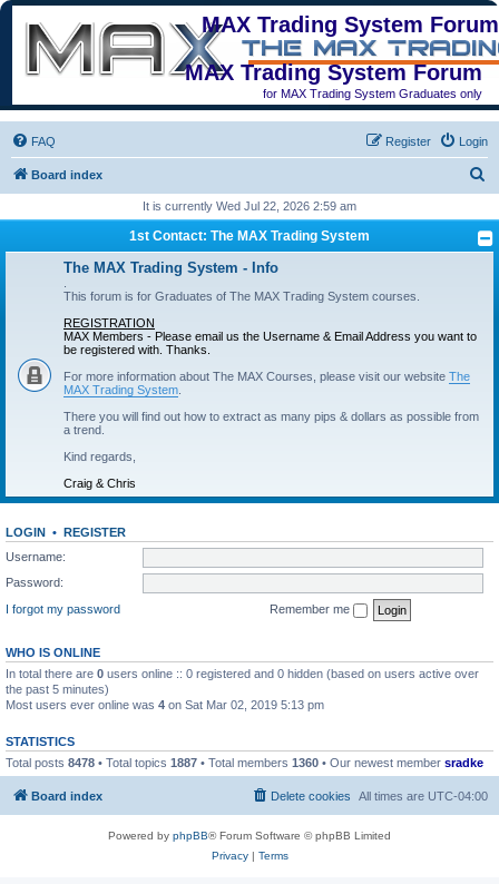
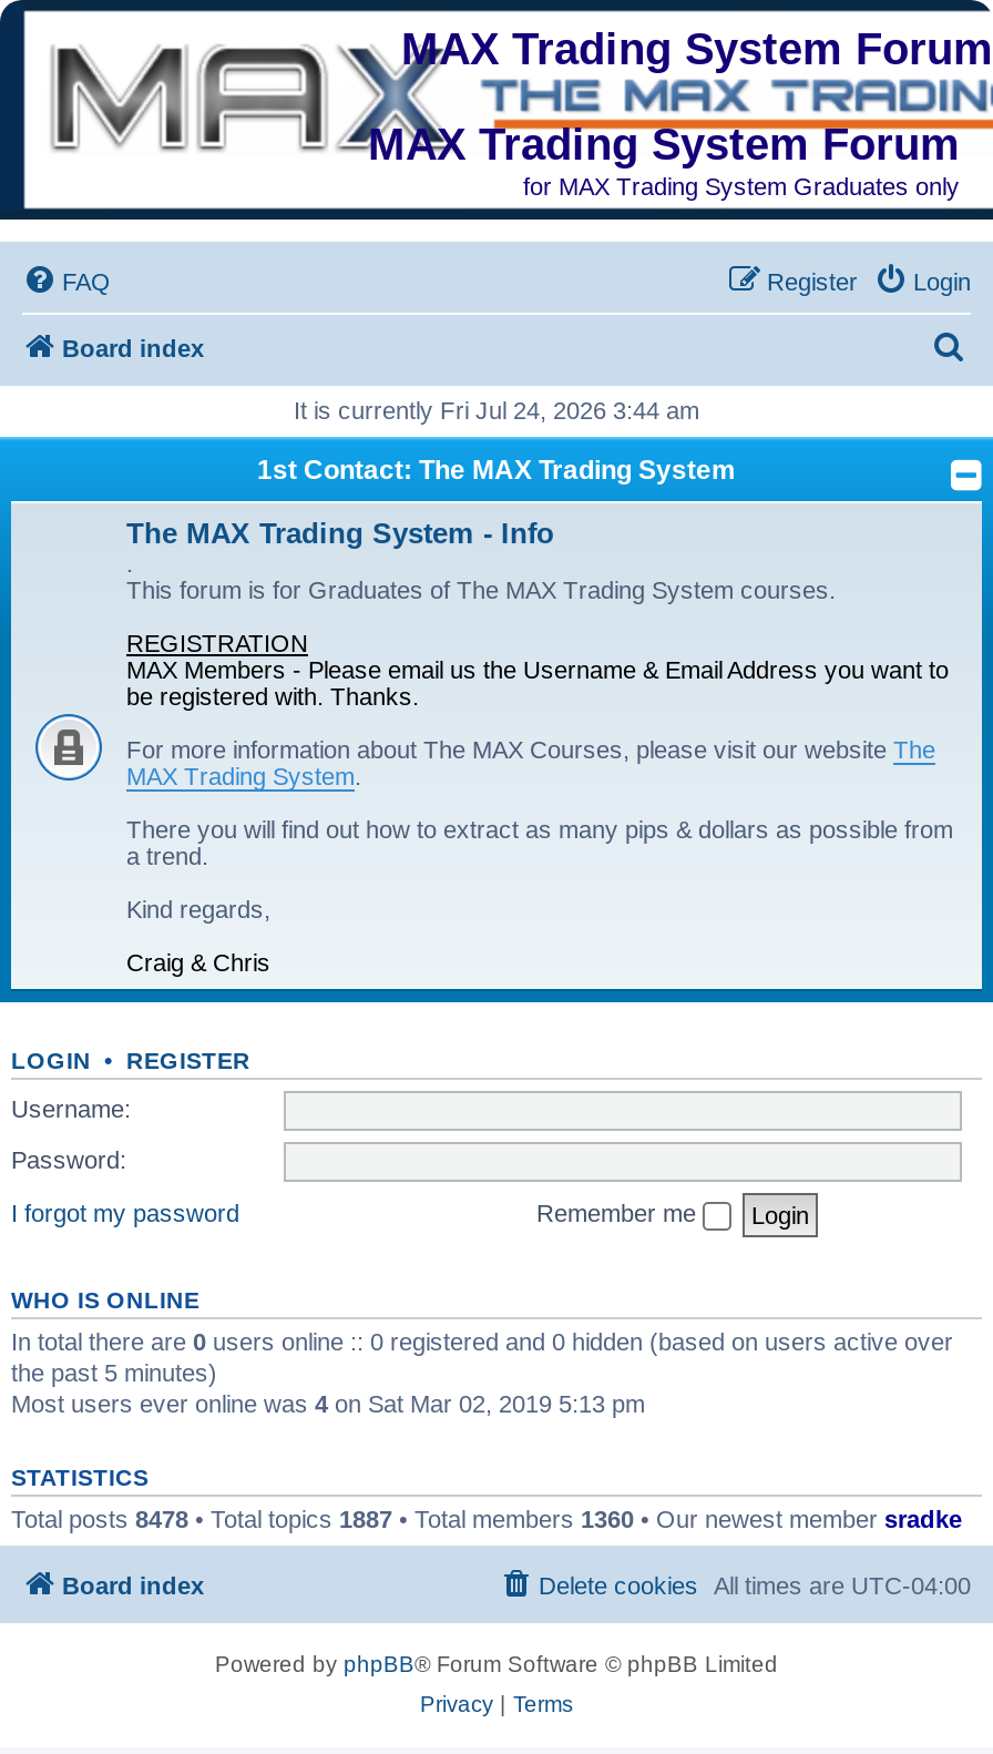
[143,199,356,213] It is currently Wed Jul 22, 2026 2:59 am -> [294,397,699,424] It is currently Fri Jul 24, 2026 3:44 am

